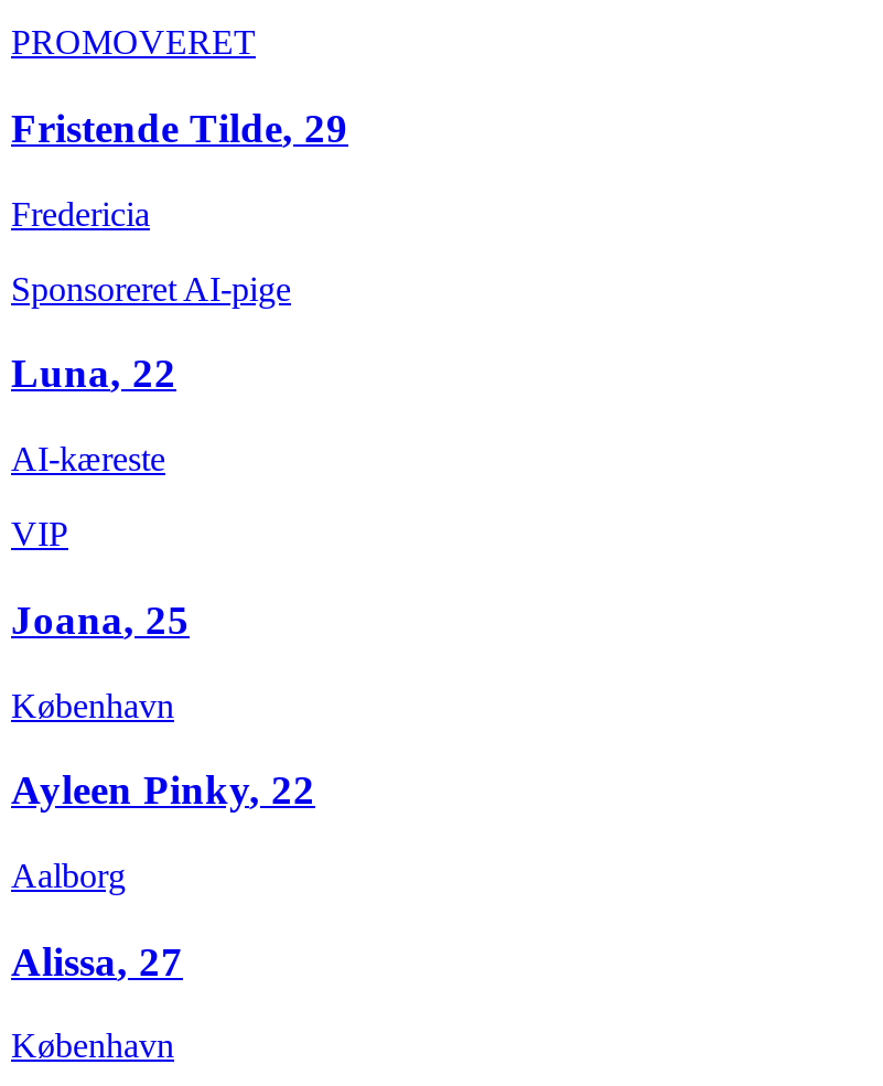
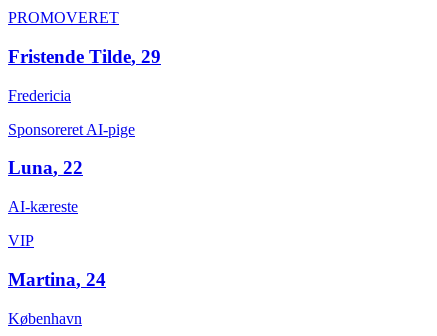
[11,596,315,984] Joana, 25 | København | Ayleen Pinky, 22 | Aalborg | Alissa, 27 -> [8,269,106,290] Martina, 24

